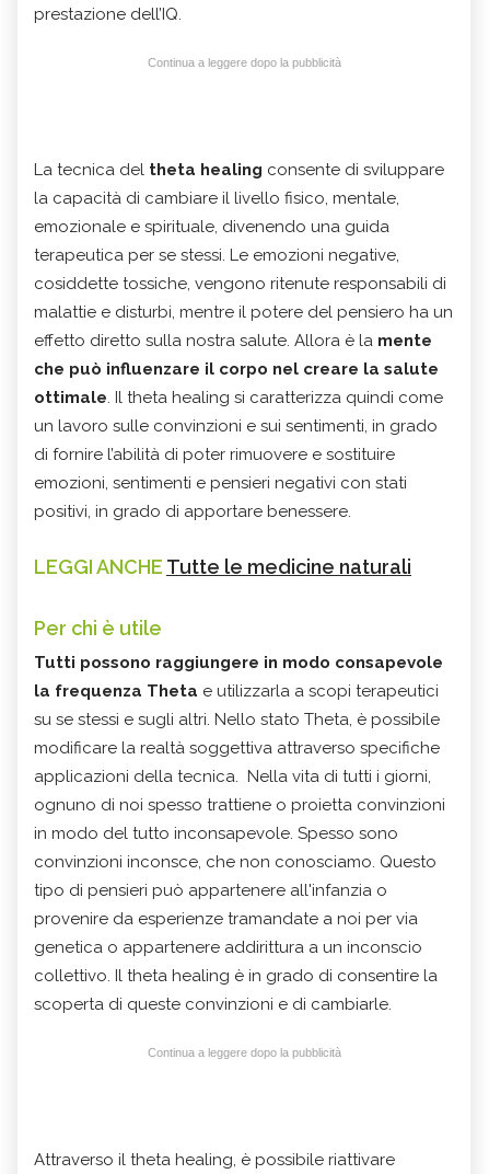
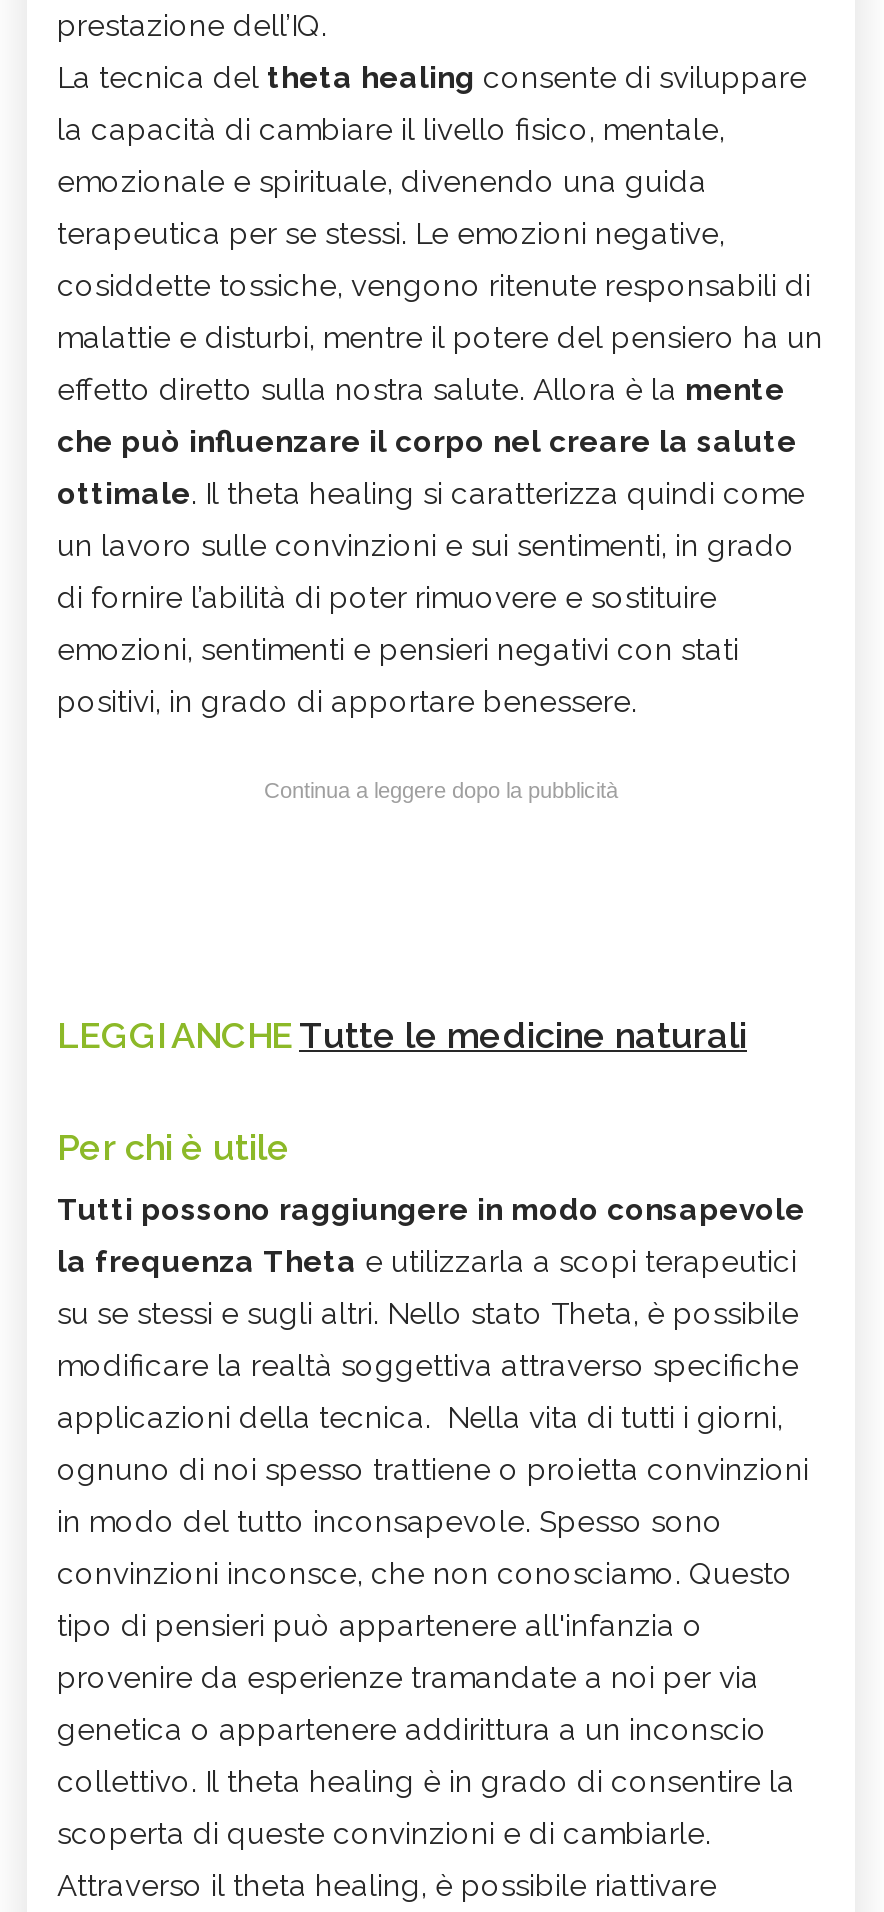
[147,56,341,69] Continua a leggere dopo la pubblicità -> none
none -> [264,778,618,802] Continua a leggere dopo la pubblicità
[147,1046,341,1059] Continua a leggere dopo la pubblicità -> none

